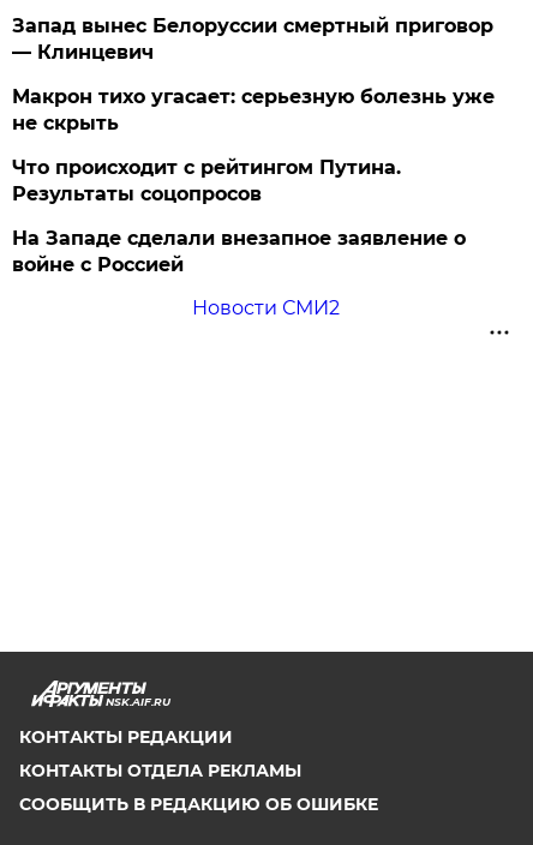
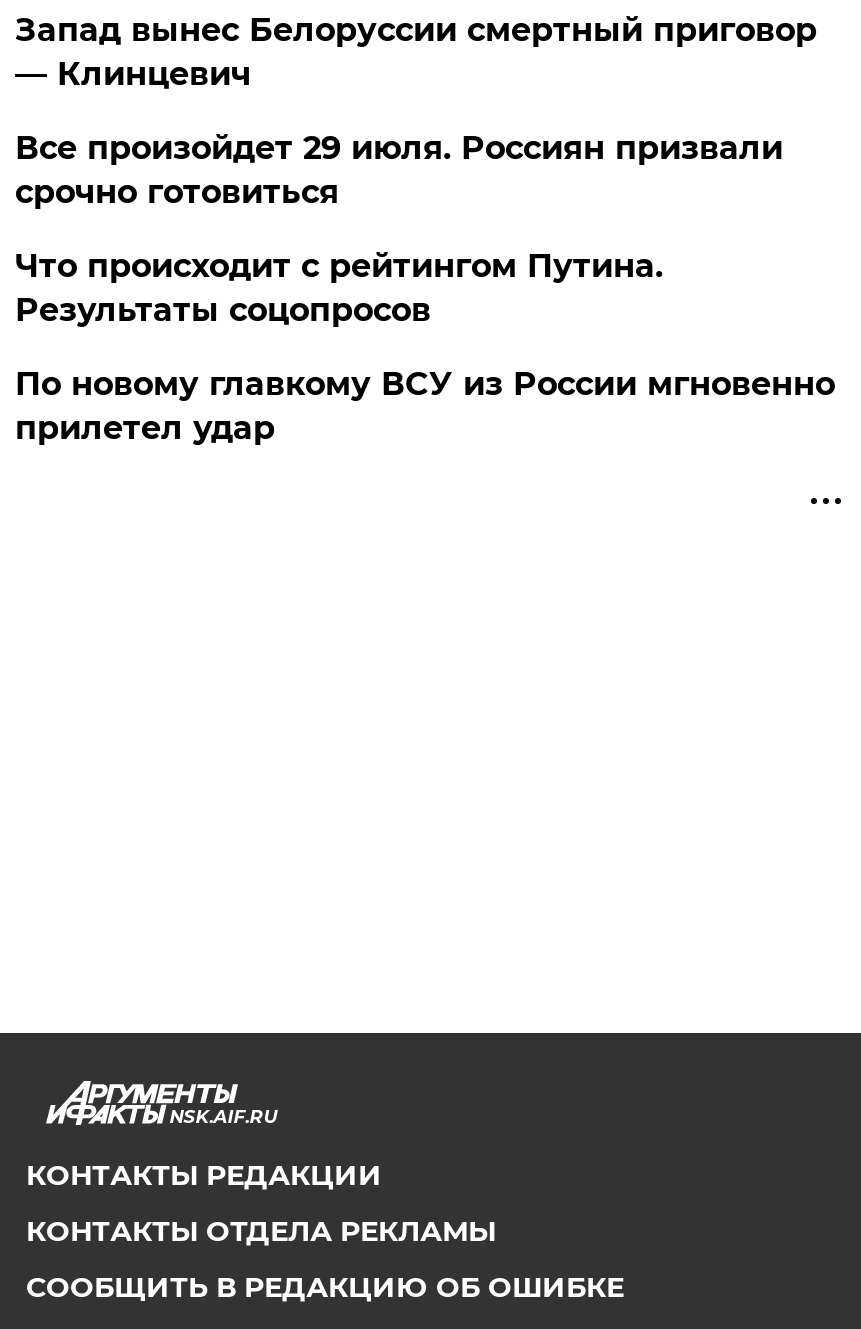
[12,85,495,134] Макрон тихо угасает: серьезную болезнь уже | не скрыть -> [15,129,783,211] Все произойдет 29 июля. Россиян призвали | срочно готовиться
[12,227,466,319] На Западе сделали внезапное заявление о | войне с Россией | Новости СМИ2 -> [15,365,835,447] По новому главкому ВСУ из России мгновенно | прилетел удар

